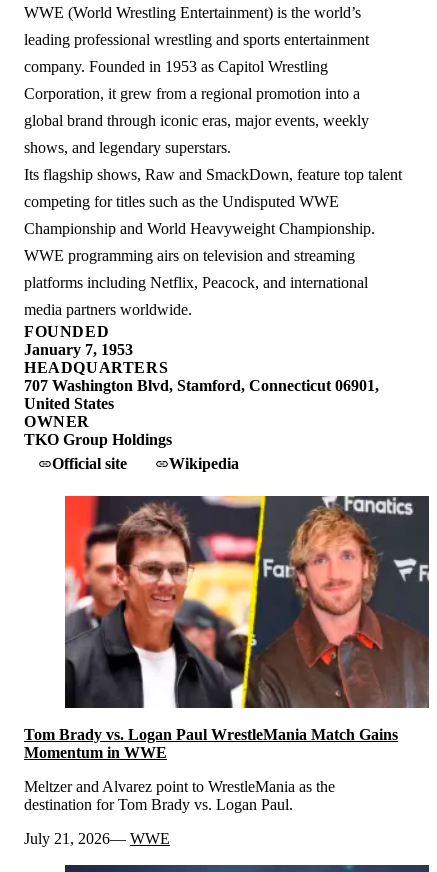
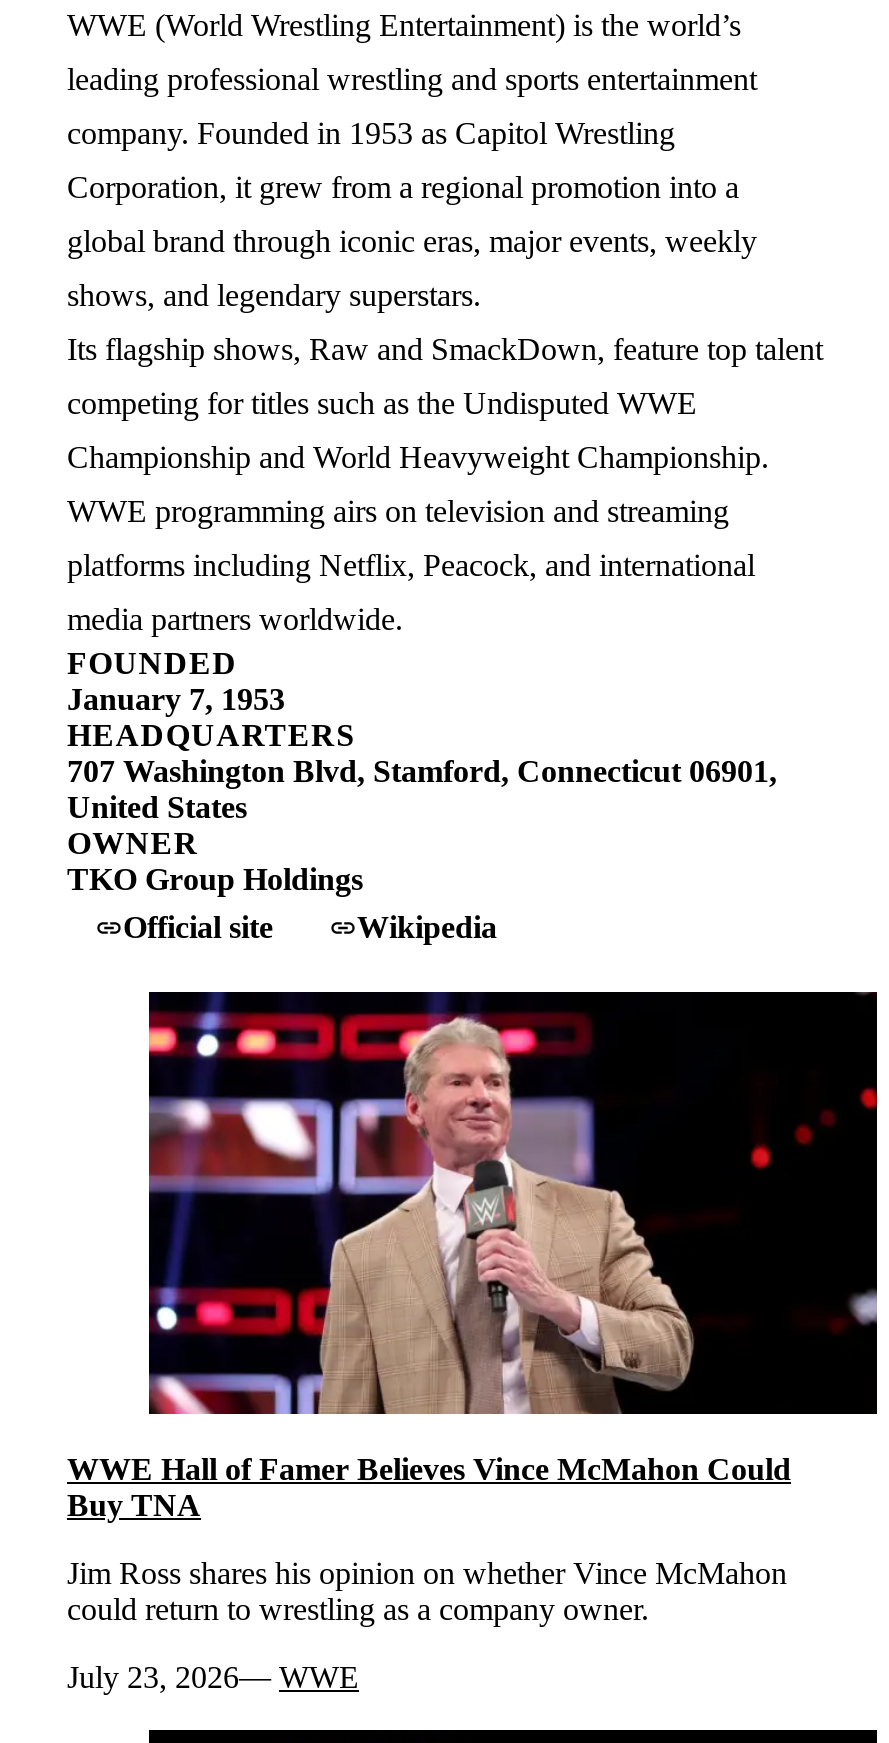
[24,495,430,761] [image] | Tom Brady vs. Logan Paul WrestleMania Match Gains | Momentum in WWE -> [67,990,879,1522] [image] | WWE Hall of Famer Believes Vince McMahon Could | Buy TNA
[24,778,335,813] Meltzer and Alvarez point to WrestleMania as the | destination for Tom Brady vs. Logan Paul. -> [67,1556,787,1626] Jim Ross shares his opinion on whether Vince McMahon | could return to wrestling as a company owner.
[24,830,170,847] July 21, 2026 WWE -> [67,1660,359,1694] July 23, 2026 WWE

